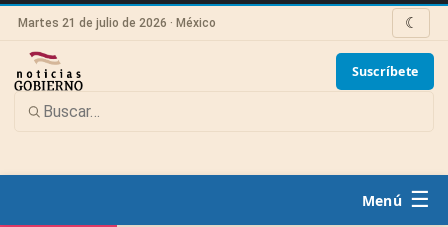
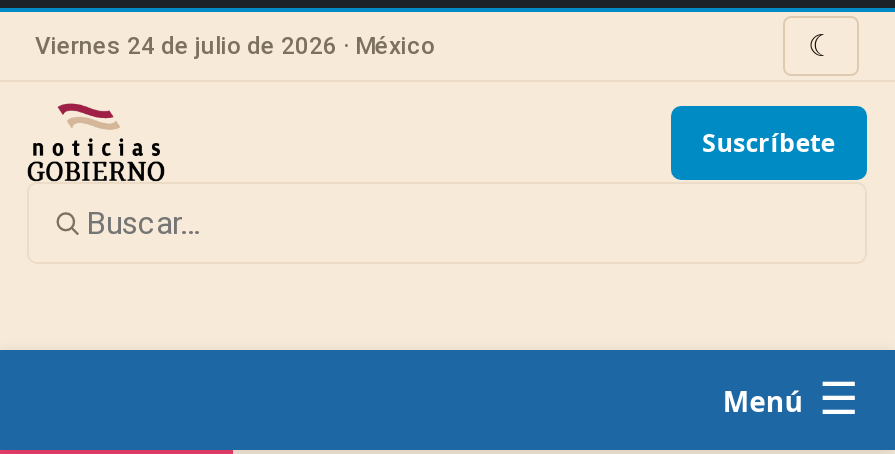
[18,16,216,30] Martes 21 de julio de 2026 · México -> [35,32,435,60] Viernes 24 de julio de 2026 · México

